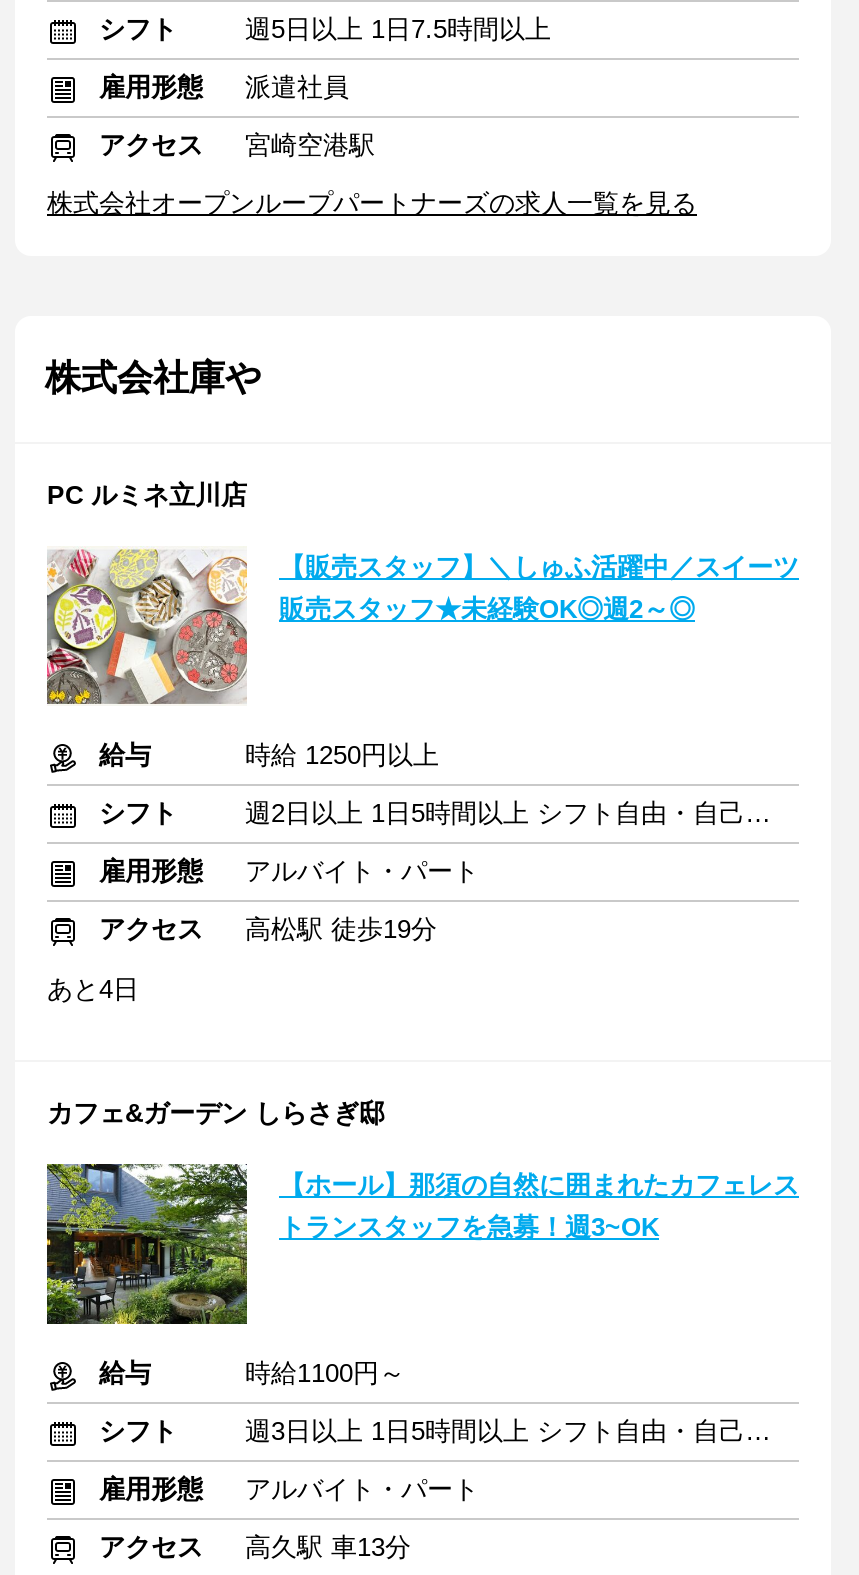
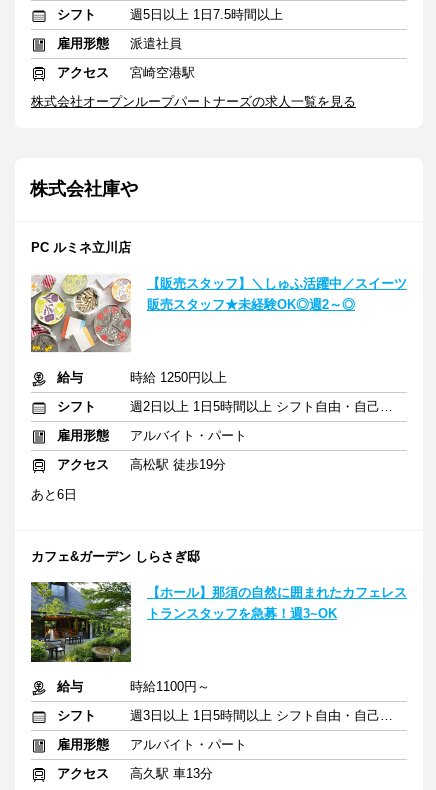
[47,974,139,1004] あと4日 -> [31,487,77,502] あと6日

